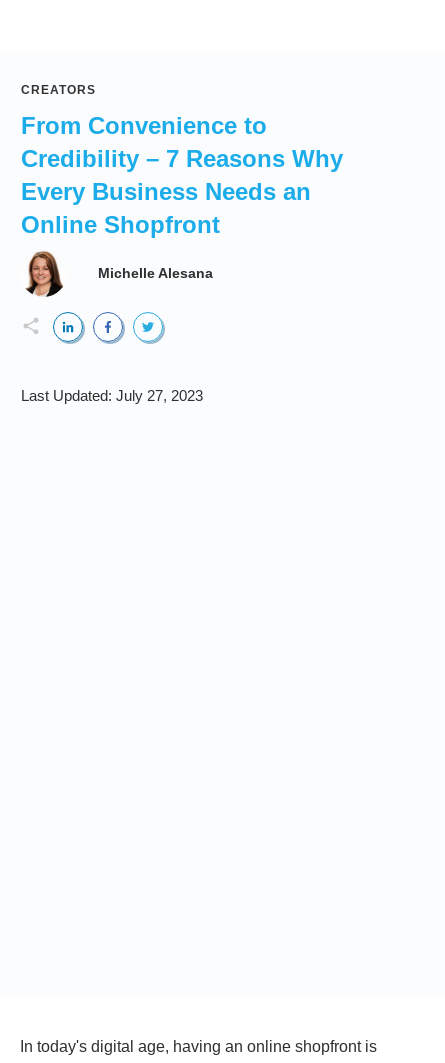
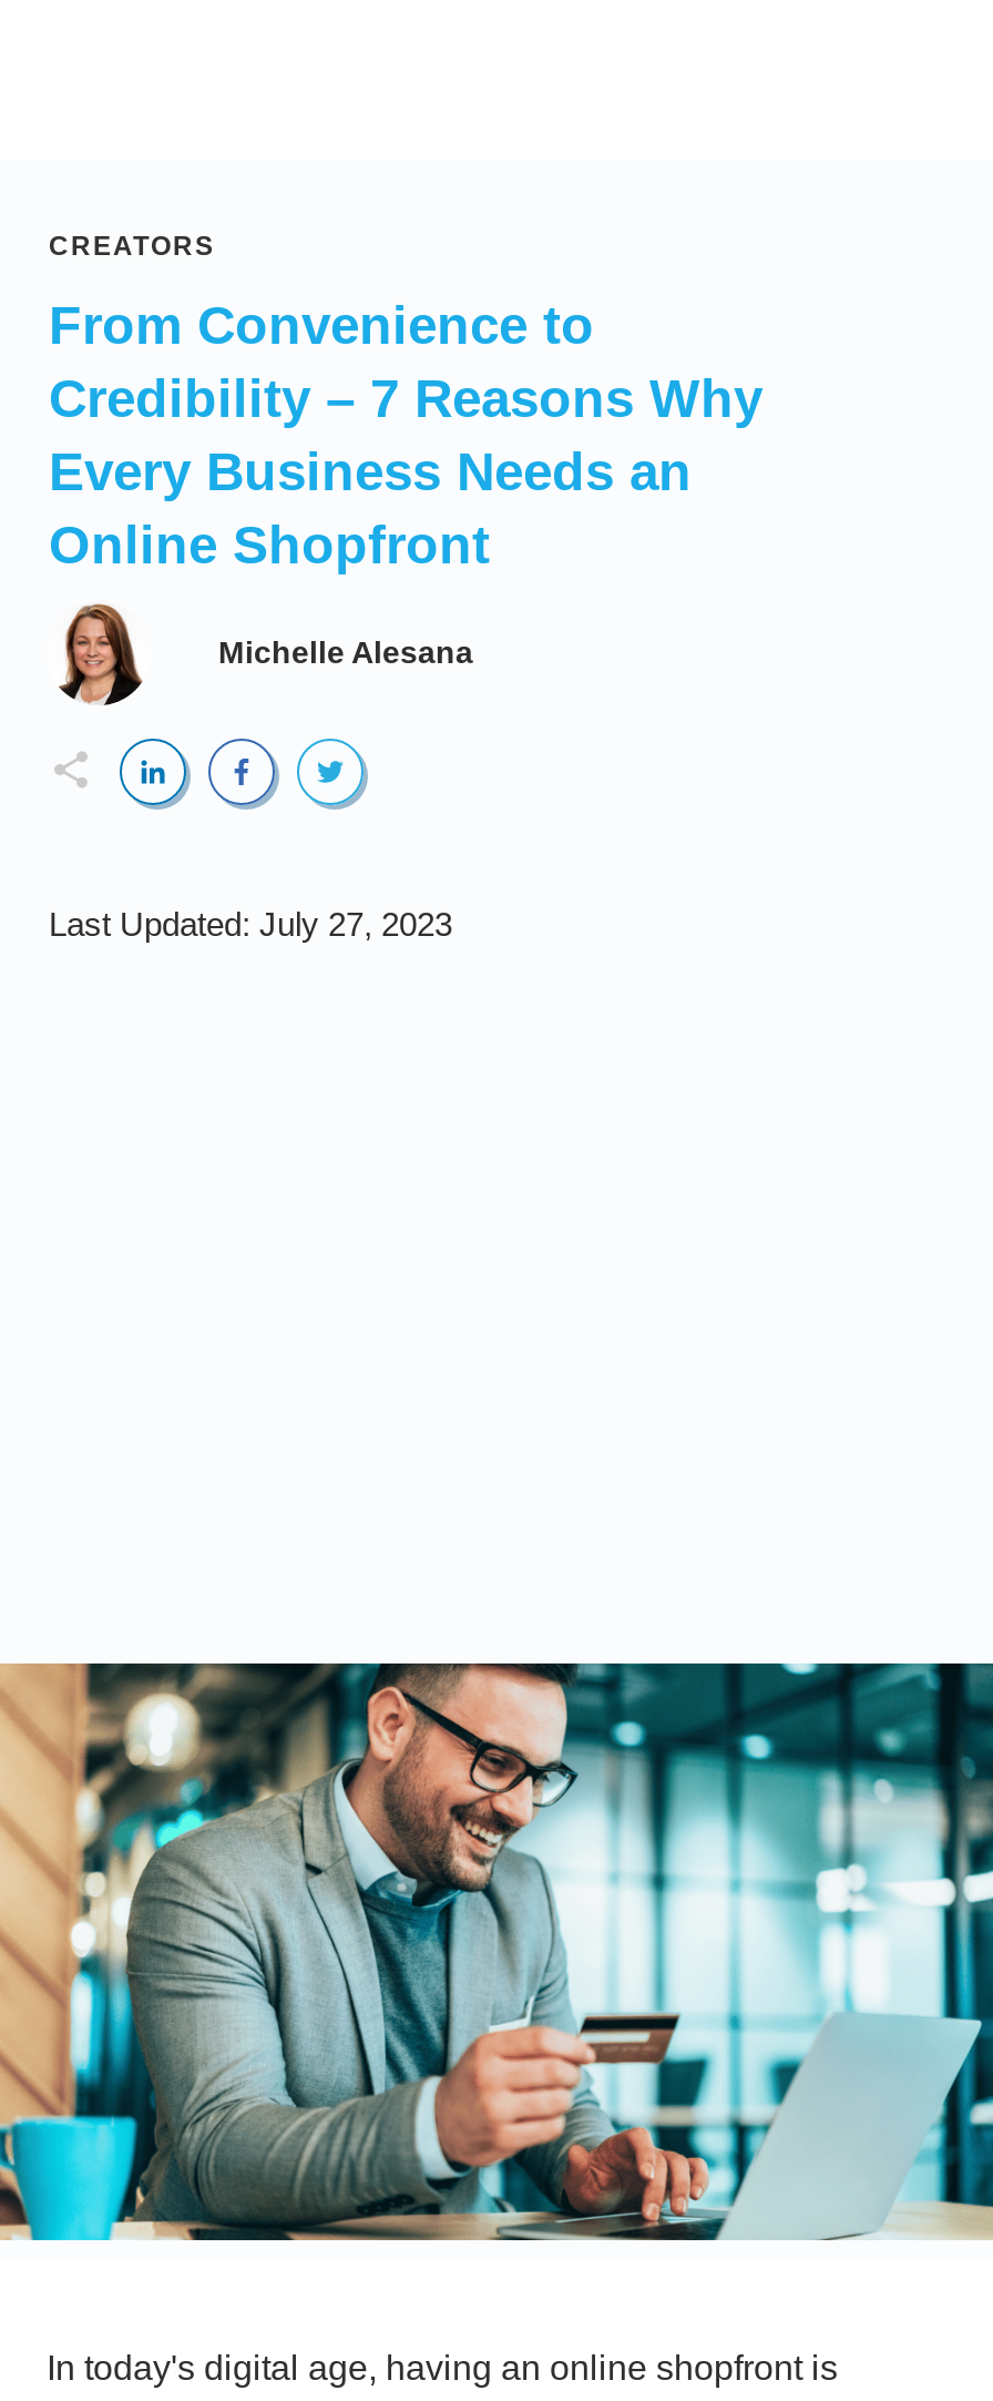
none -> [7,1661,986,2242] [image]

